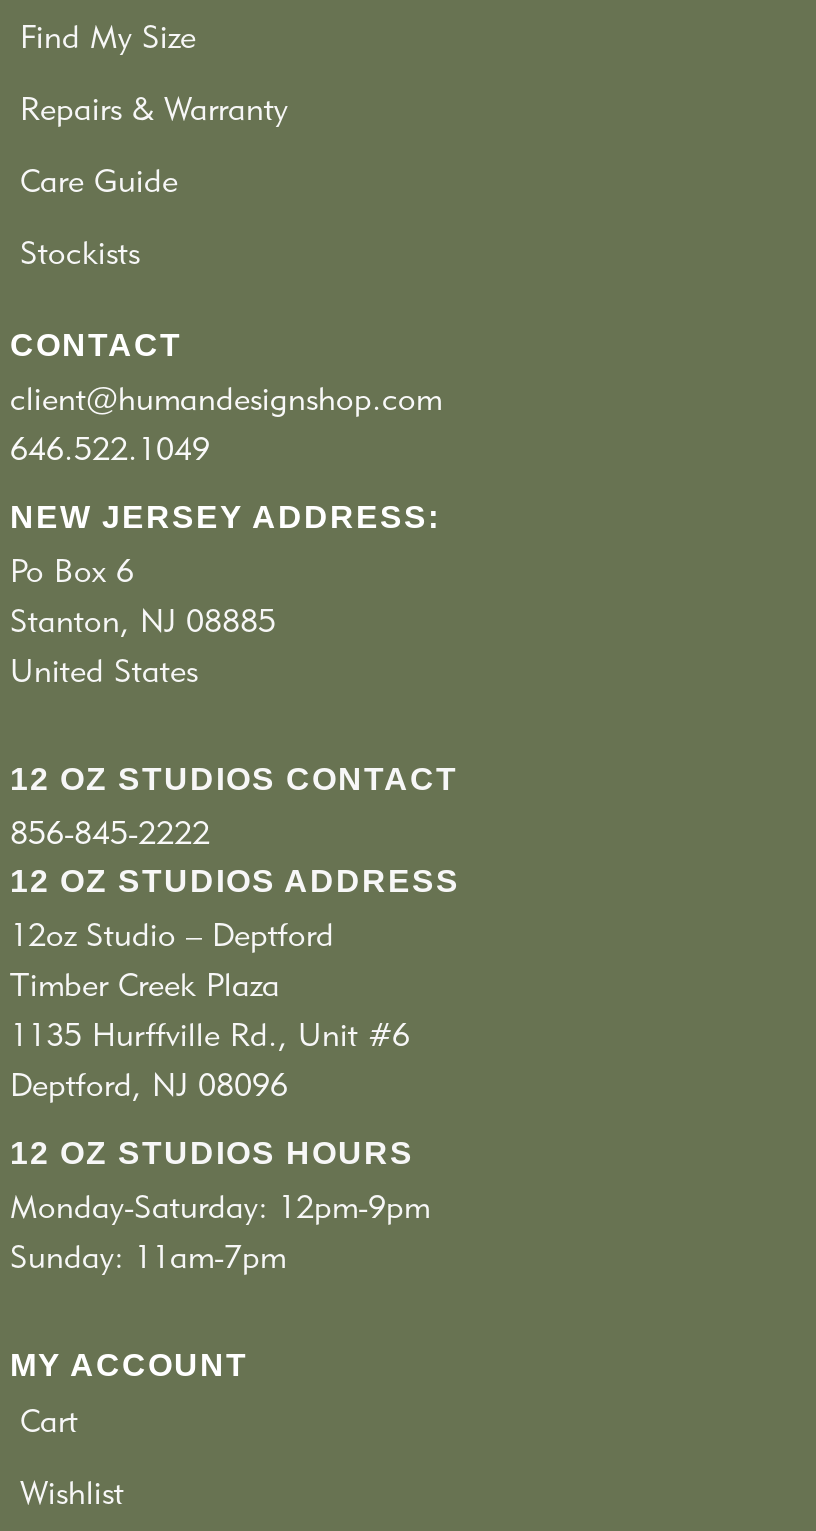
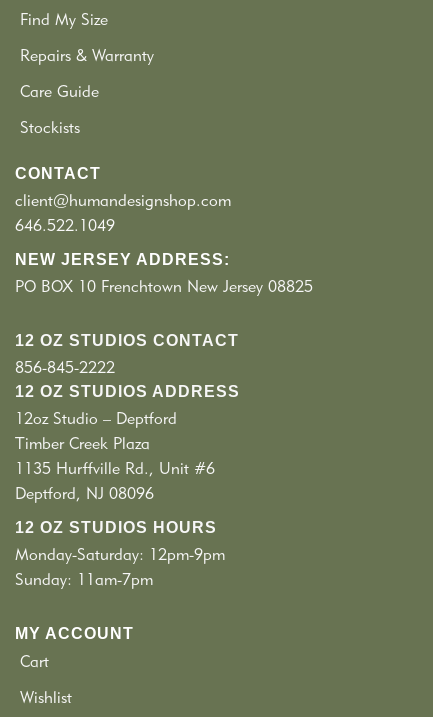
[10,552,276,690] Po Box 6 | Stanton, NJ 08885 | United States -> [15,277,313,296] PO BOX 10 Frenchtown New Jersey 08825

